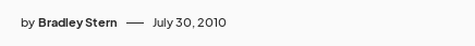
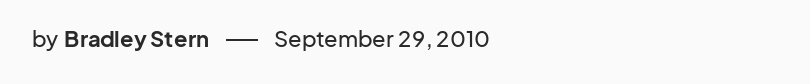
[153,15,227,29] July 30, 2010 -> [274,26,490,52] September 29, 2010

